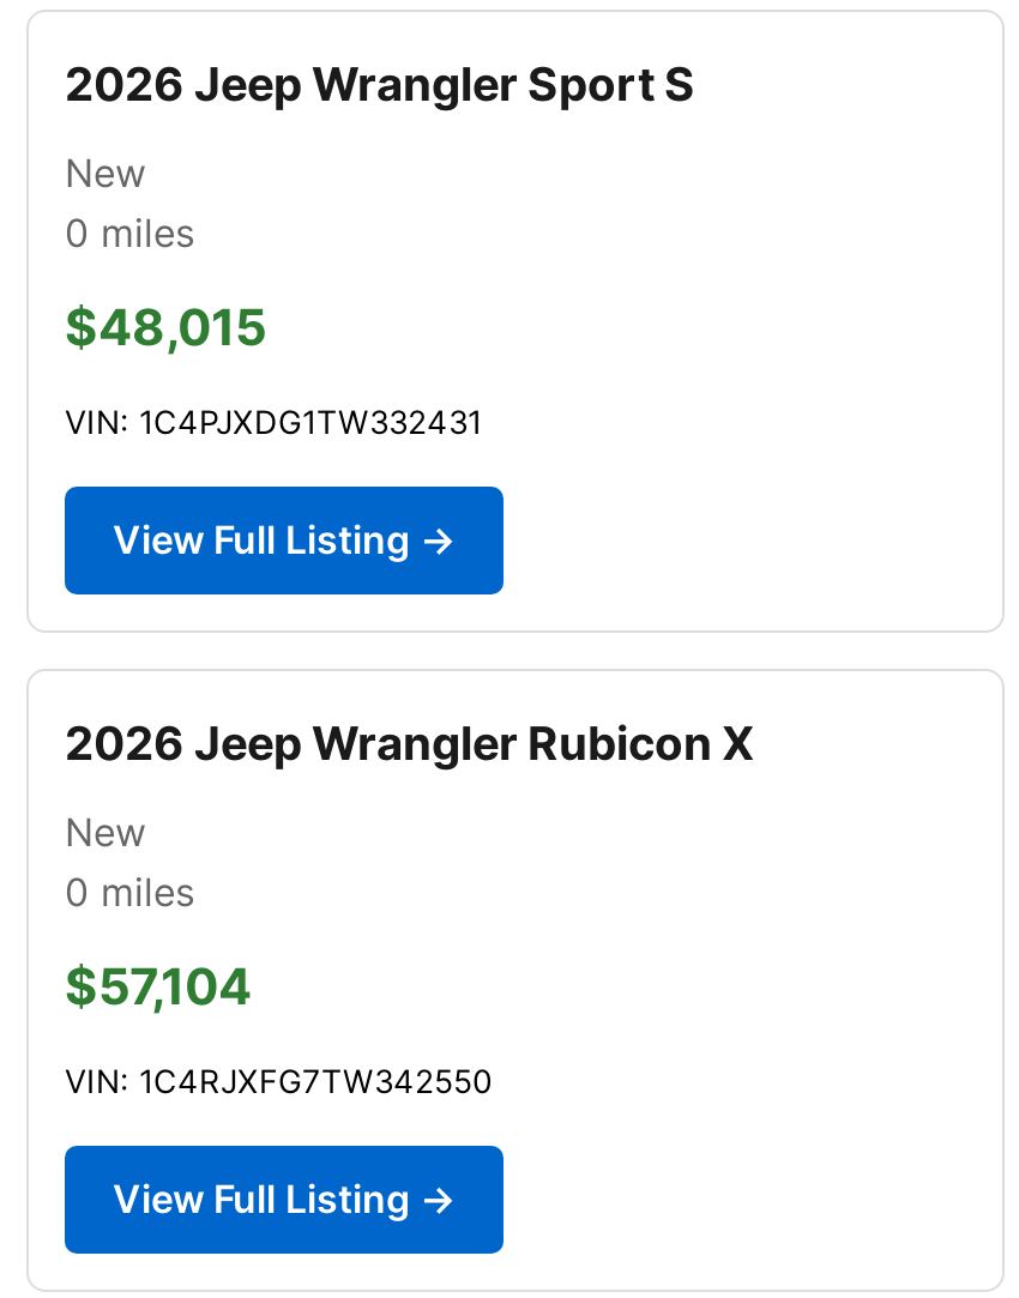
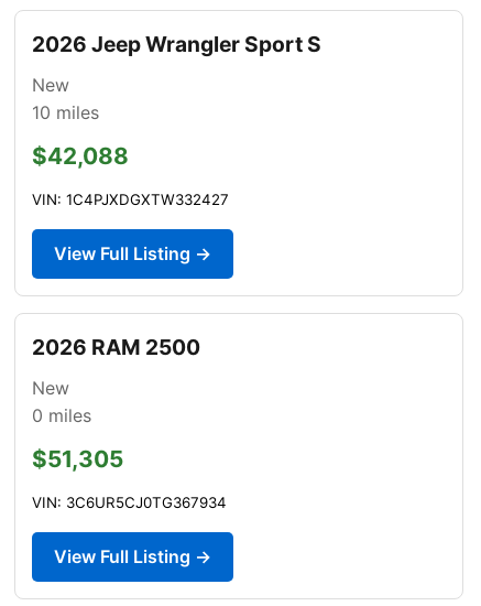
[65,208,194,256] 0 miles -> [32,101,99,123] 10 miles
[65,297,266,357] $48,015 -> [32,142,129,170] $42,088
[65,402,482,441] VIN: 1C4PJXDG1TW332431 -> [32,191,229,208] VIN: 1C4PJXDGXTW332427
[65,714,755,772] 2026 Jeep Wrangler Rubicon X -> [32,334,200,360] 2026 RAM 2500
[65,956,252,1016] $57,104 -> [32,445,123,473] $51,305
[65,1062,492,1100] VIN: 1C4RJXFG7TW342550 -> [32,494,227,511] VIN: 3C6UR5CJ0TG367934

